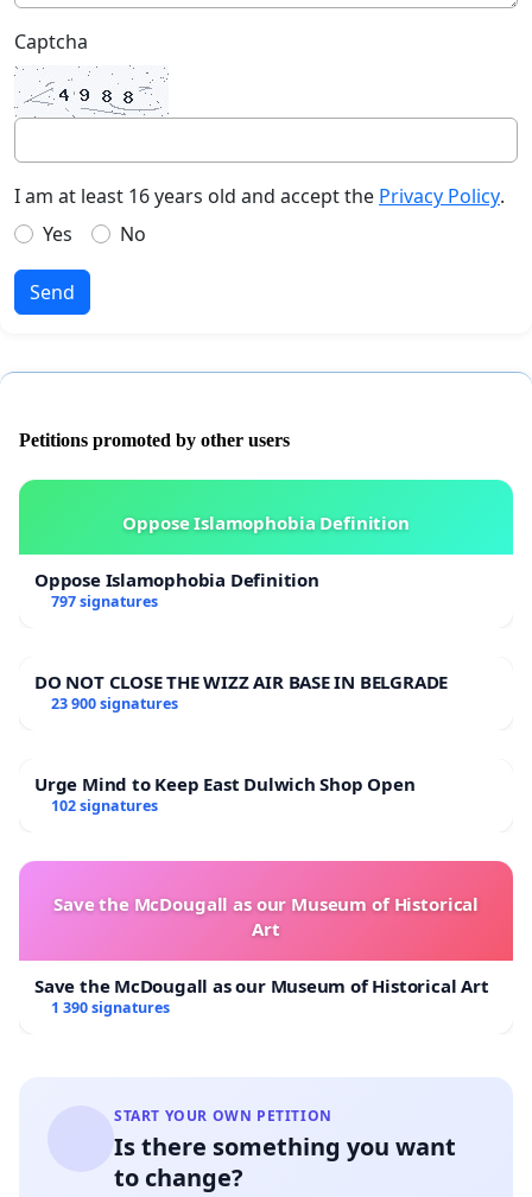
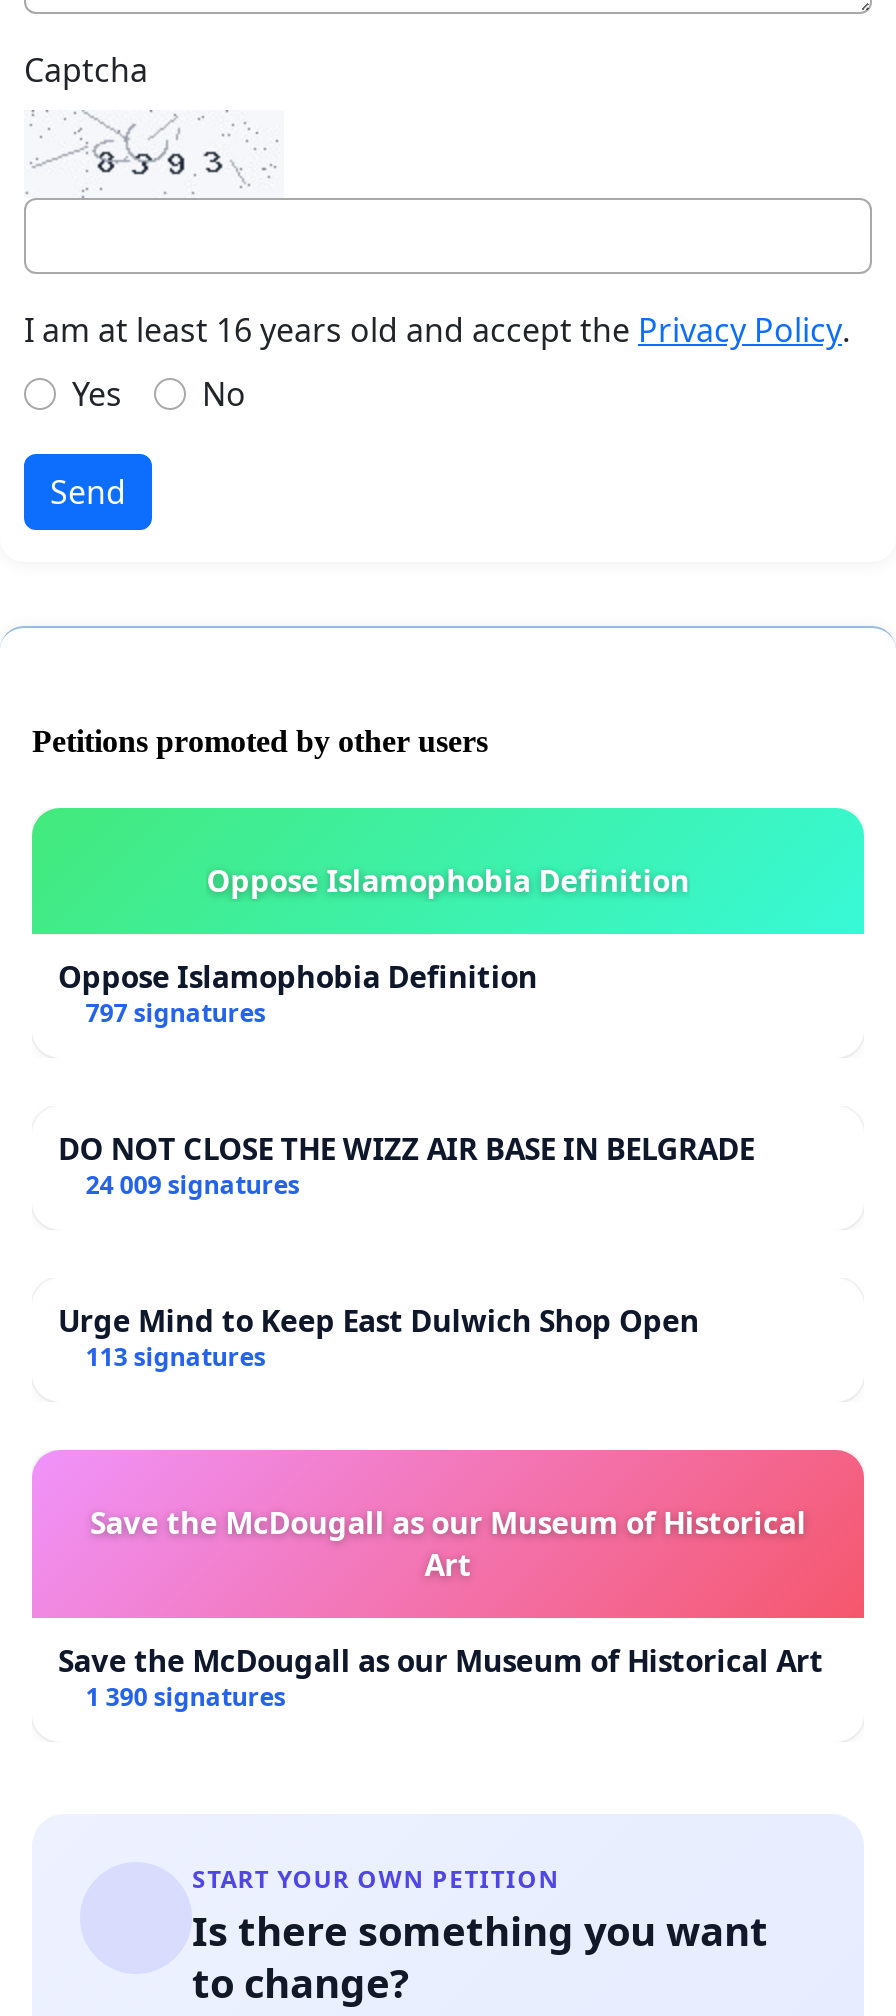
[51,693,178,714] 23 900 signatures -> [86,1168,300,1202] 24 009 signatures
[51,796,158,816] 102 signatures -> [86,1340,266,1374] 113 signatures

